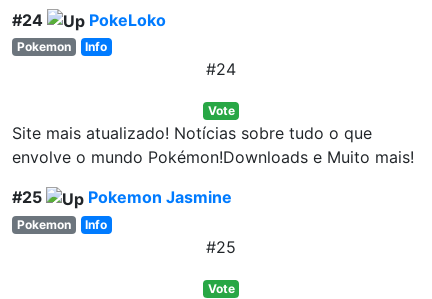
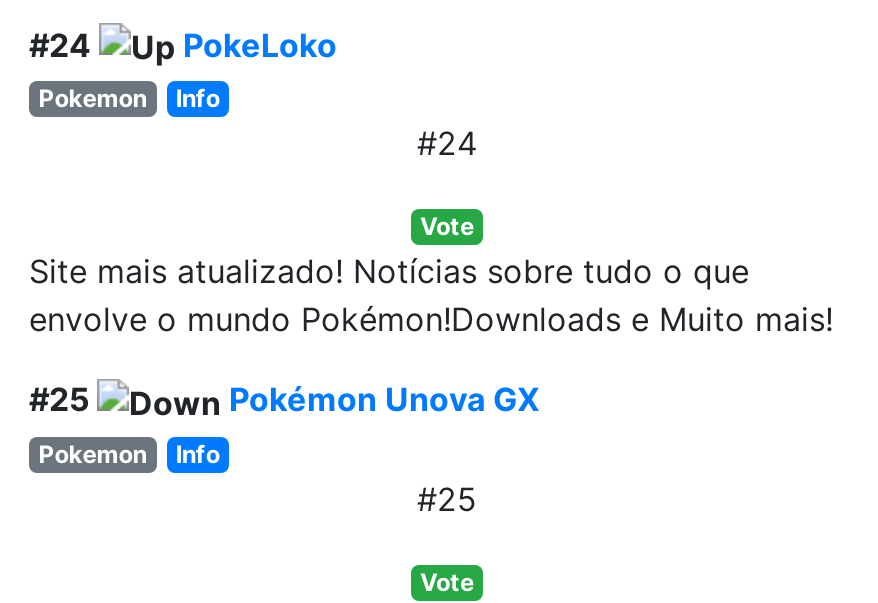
[88,187,232,207] Pokemon Jasmine -> [229,380,539,420] Pokémon Unova GX

